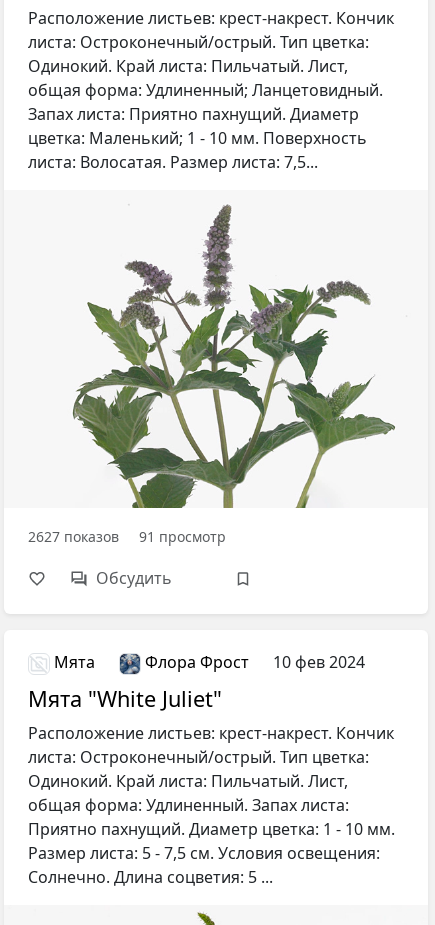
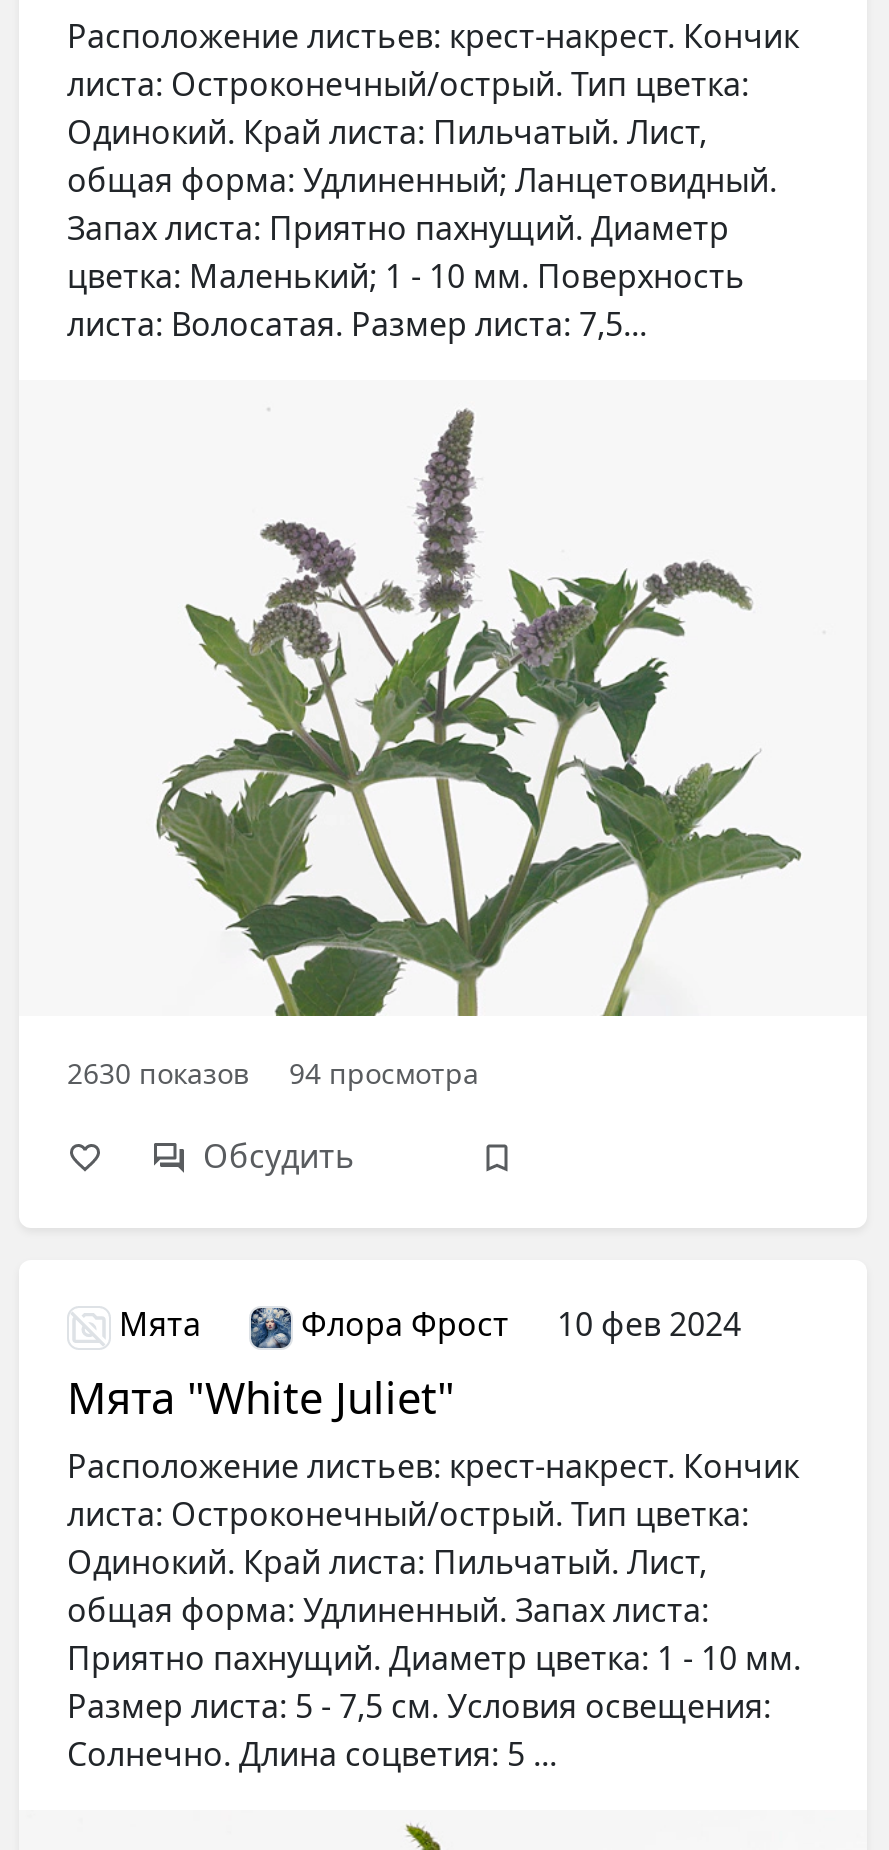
[28,527,226,546] 2627 показов | 91 просмотр -> [67,1054,479,1092] 2630 показов | 94 просмотра

